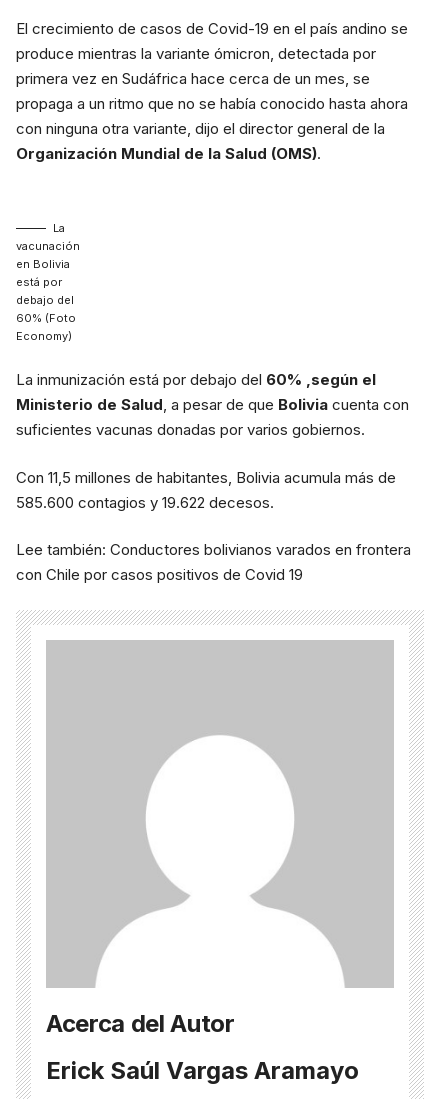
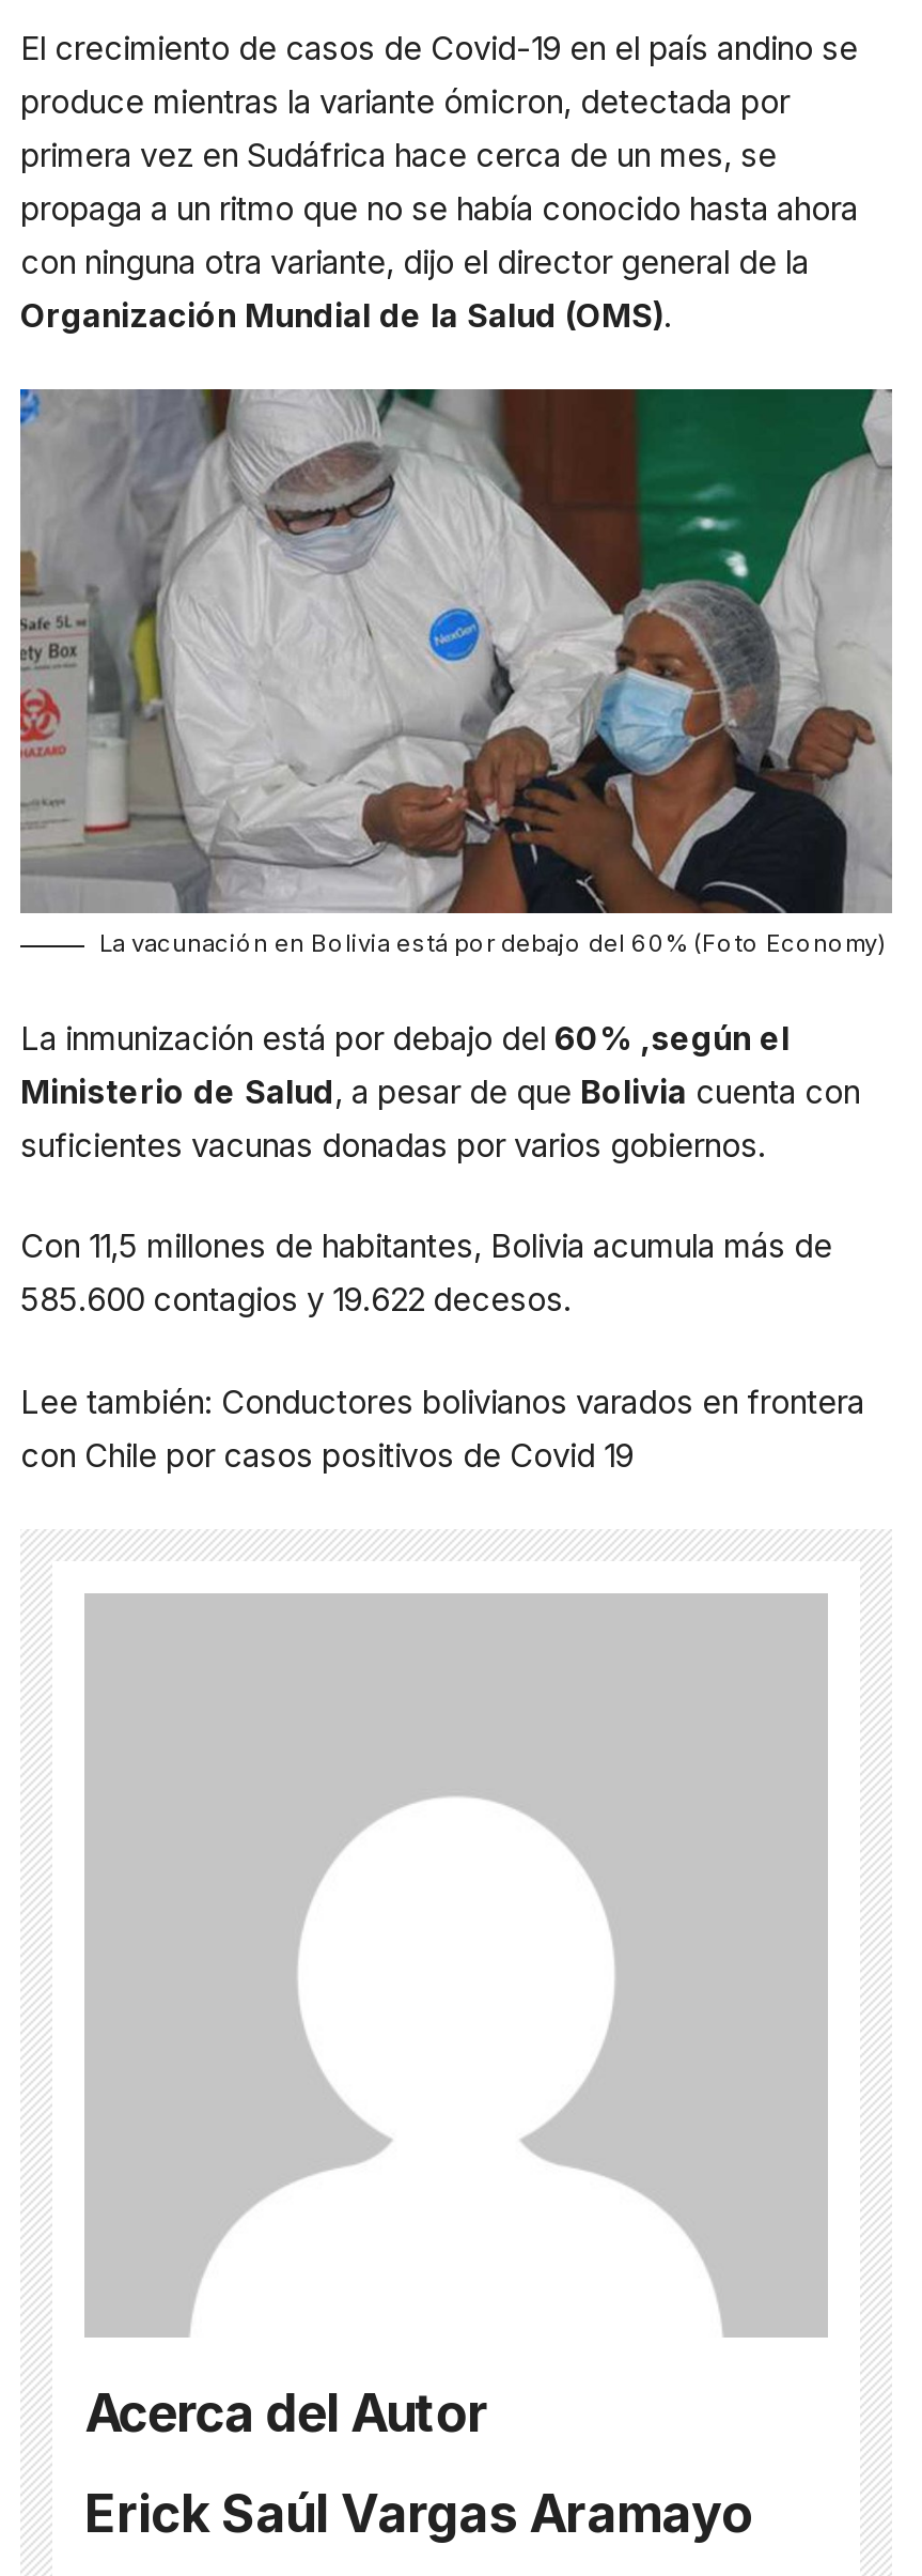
none -> [18,386,894,912] [image]

